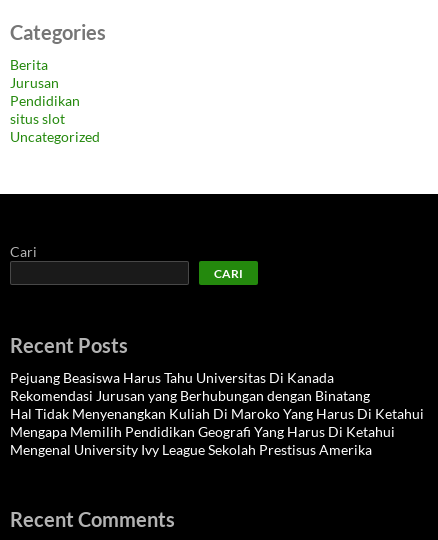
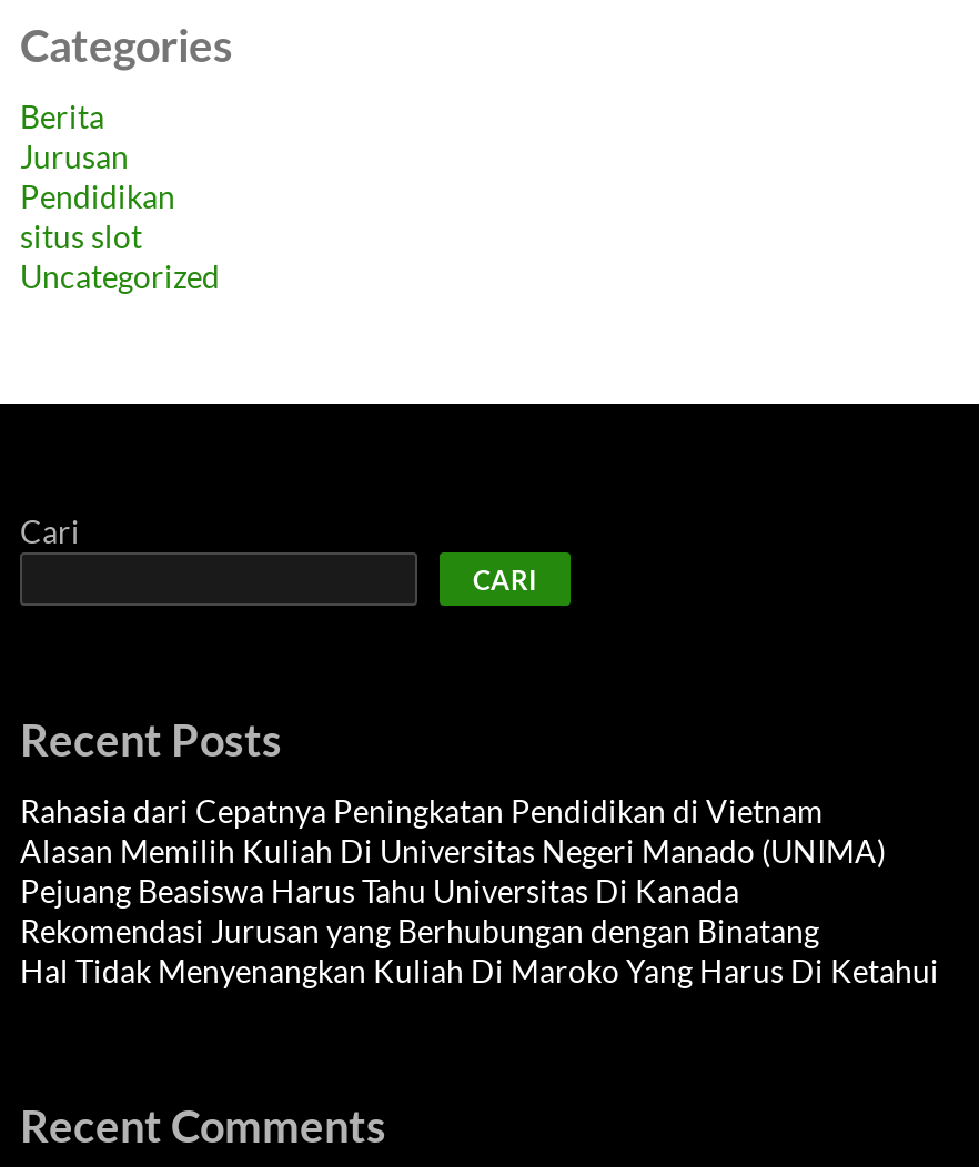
none -> [20,792,886,870] Rahasia dari Cepatnya Peningkatan Pendidikan di Vietnam | Alasan Memilih Kuliah Di Universitas Negeri Manado (UNIMA)
moved [10,369,424,422] -> [20,872,939,990]: Pejuang Beasiswa Harus Tahu Universitas Di Kanada | Rekomendasi Jurusan yang Berhubungan dengan Binatang | Hal Tidak Menyenangkan Kuliah Di Maroko Yang Harus Di Ketahui
[10,423,395,458] Mengapa Memilih Pendidikan Geografi Yang Harus Di Ketahui | Mengenal University Ivy League Sekolah Prestisus Amerika -> none

